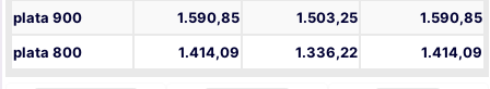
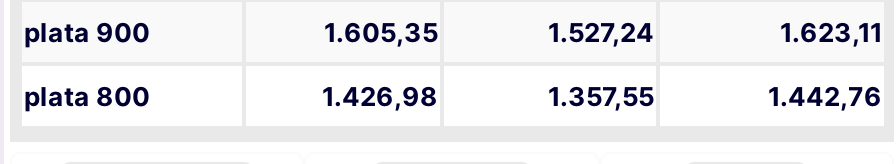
[177,9,240,26] 1.590,85 -> [324,17,438,49] 1.605,35
[296,9,358,26] 1.503,25 -> [548,17,654,49] 1.527,24
[420,9,482,26] 1.590,85 -> [780,17,882,49] 1.623,11
[178,44,240,61] 1.414,09 -> [322,81,438,113] 1.426,98
[295,44,358,61] 1.336,22 -> [548,81,654,113] 1.357,55
[421,44,482,61] 1.414,09 -> [768,81,882,113] 1.442,76

